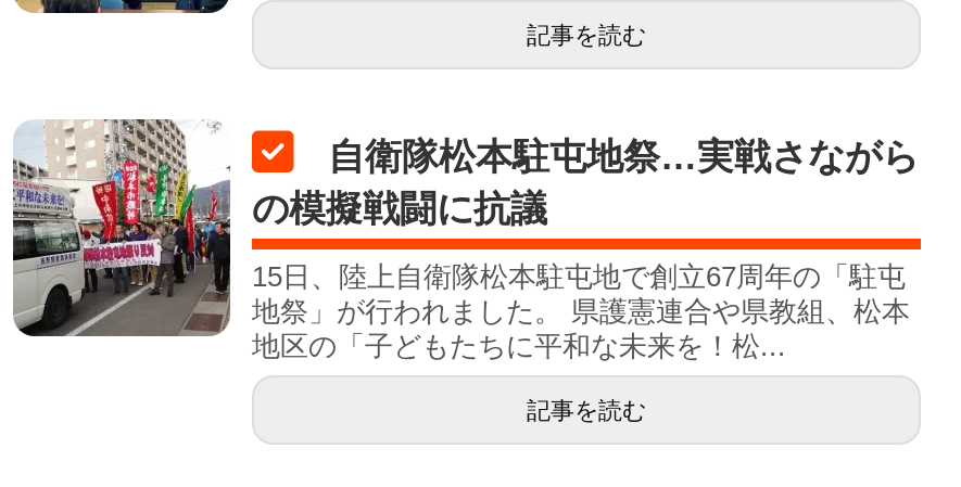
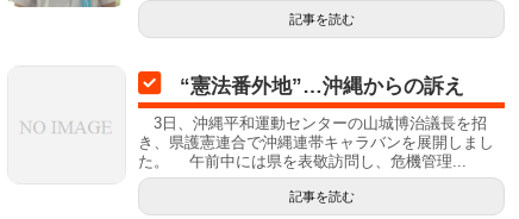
[11,117,230,338] [image] -> none
[252,137,919,231] 自衛隊松本駐屯地祭…実戦さながら | の模擬戦闘に抗議 -> [180,75,464,98] “憲法番外地”…沖縄からの訴え
[252,261,910,363] 15日、陸上自衛隊松本駐屯地で創立67周年の「駐屯 | 地祭」が行われました。 県護憲連合や県教組、松本 | 地区の「子どもたちに平和な未来を！松... -> [138,115,494,171] 3日、沖縄平和運動センターの山城博治議長を招 | き、県護憲連合で沖縄連帯キャラバンを展開しまし | た。 午前中には県を表敬訪問し、危機管理...

